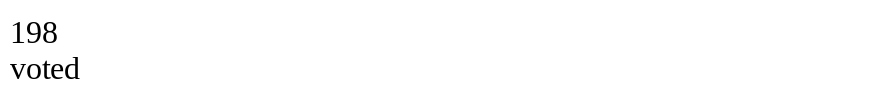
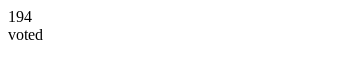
[10,15,58,49] 198 -> [8,8,32,25] 194

